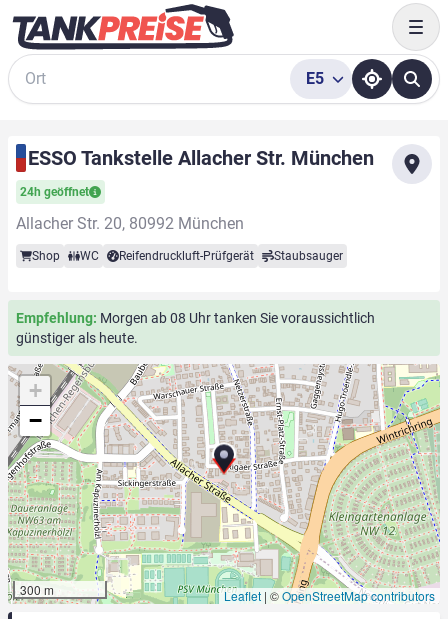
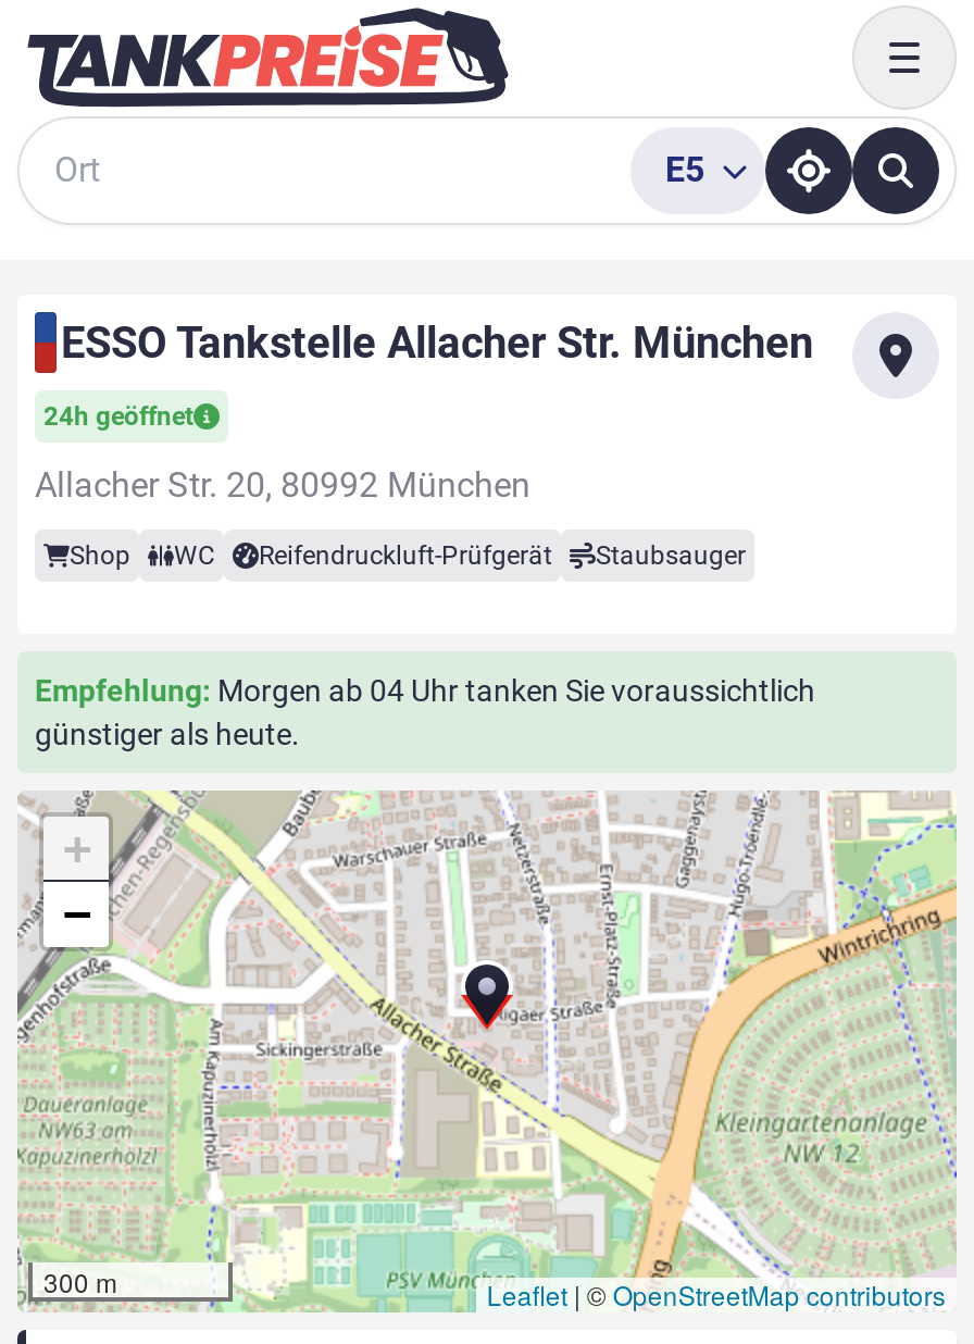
[16,310,375,326] Empfehlung: Morgen ab 08 Uhr tanken Sie voraussichtlich -> [35,674,815,708] Empfehlung: Morgen ab 04 Uhr tanken Sie voraussichtlich

